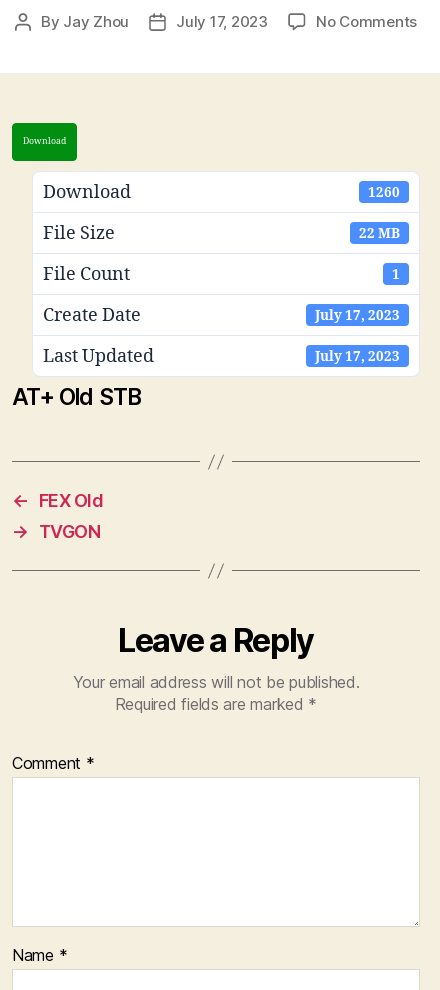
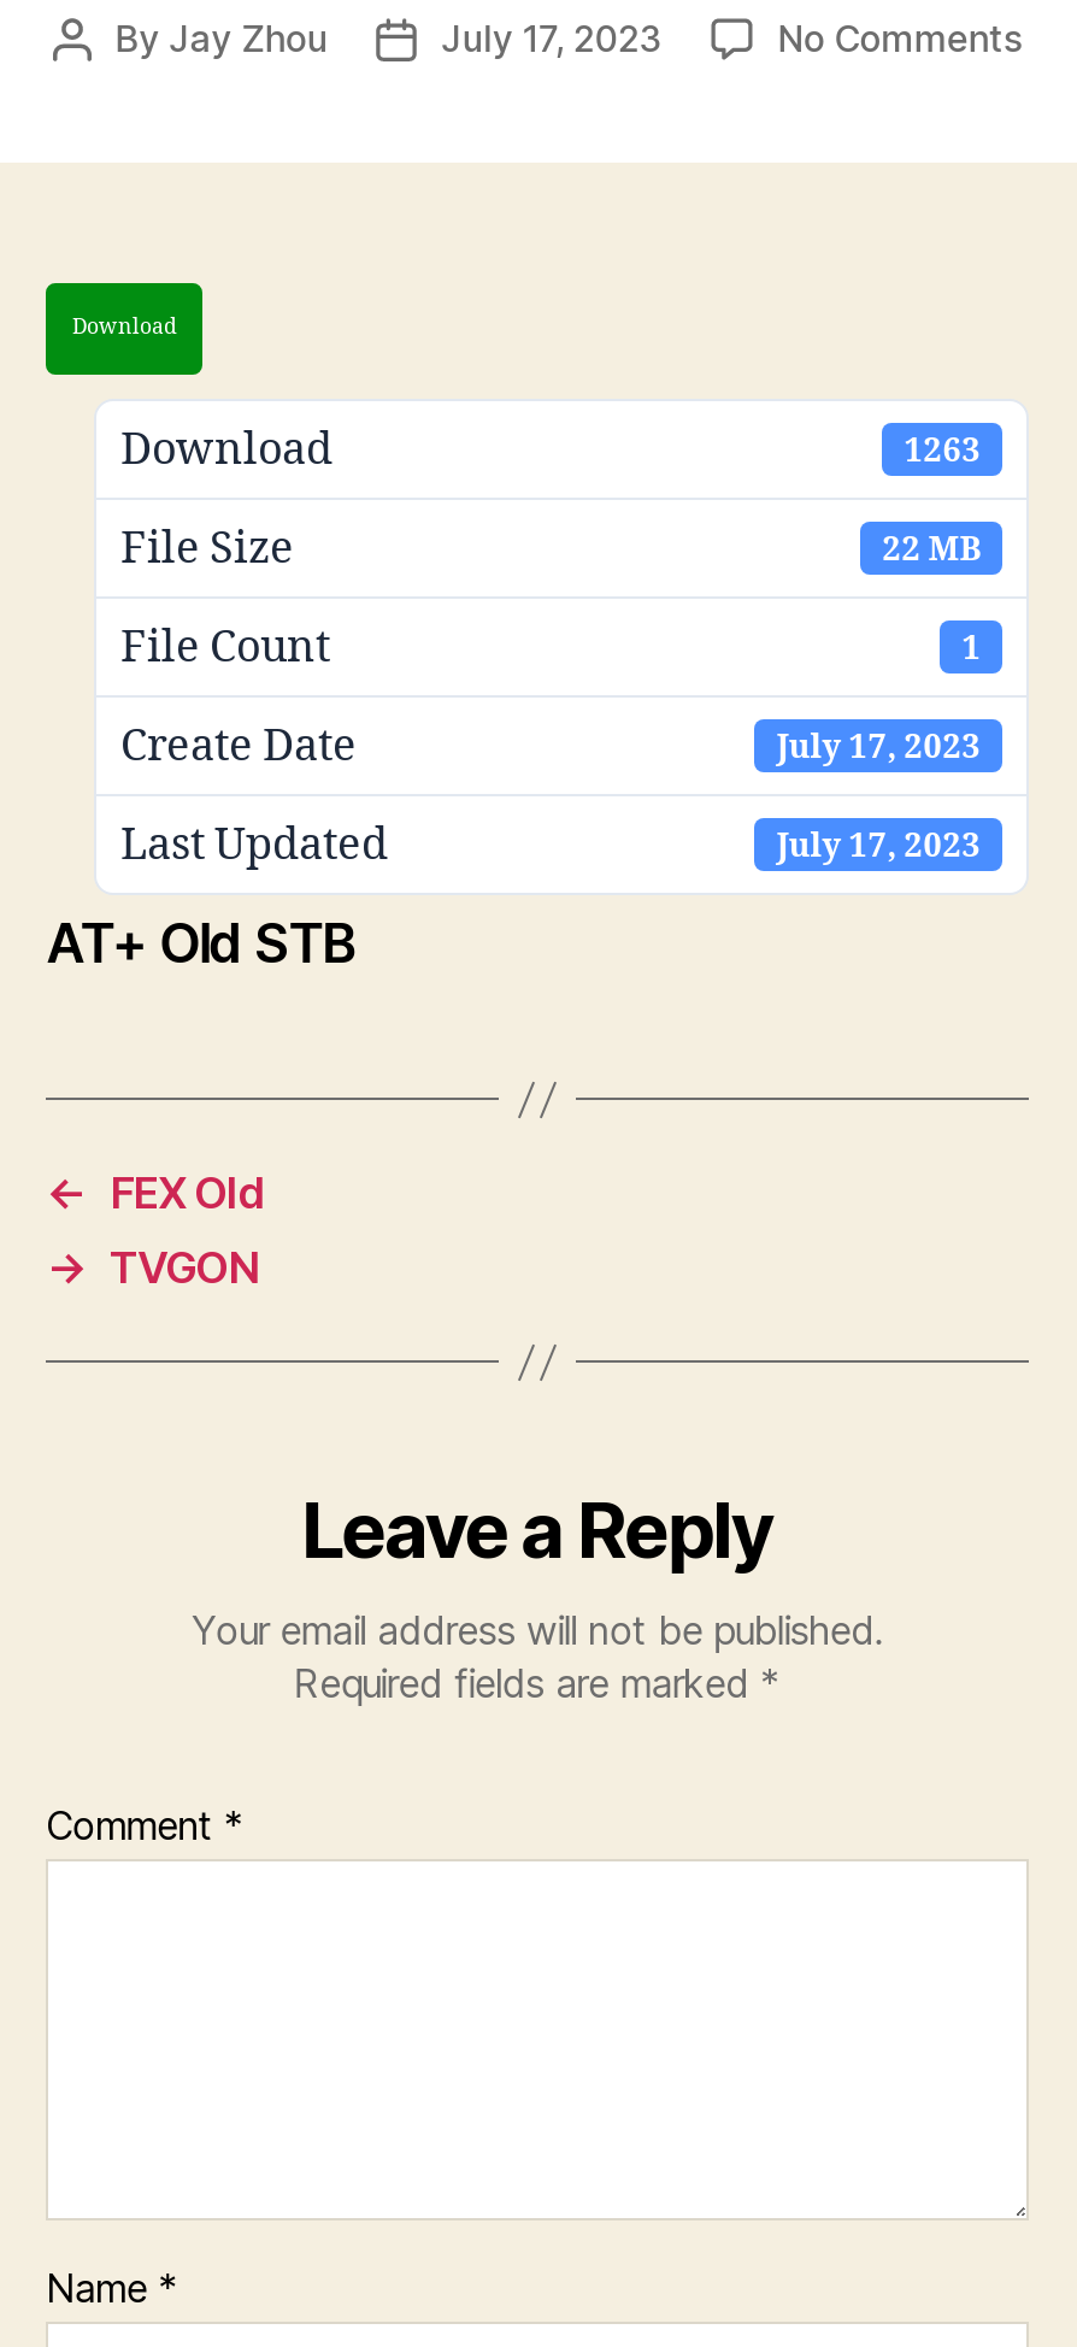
[368,183,400,200] 1260 -> [904,429,981,470] 1263

